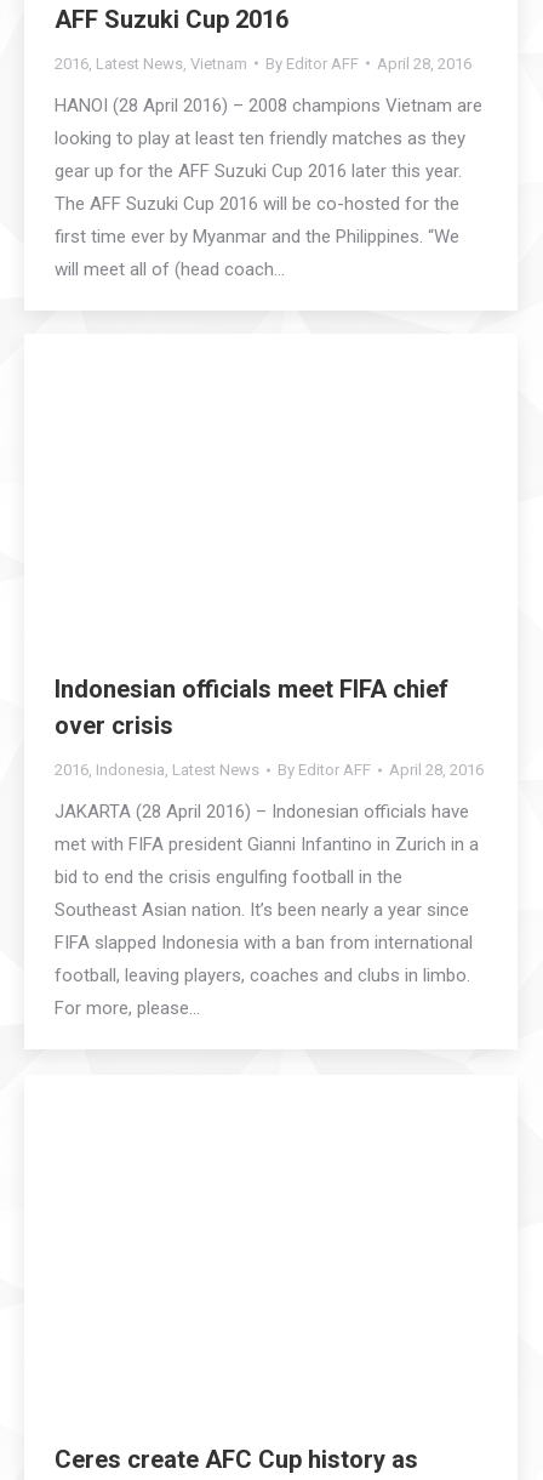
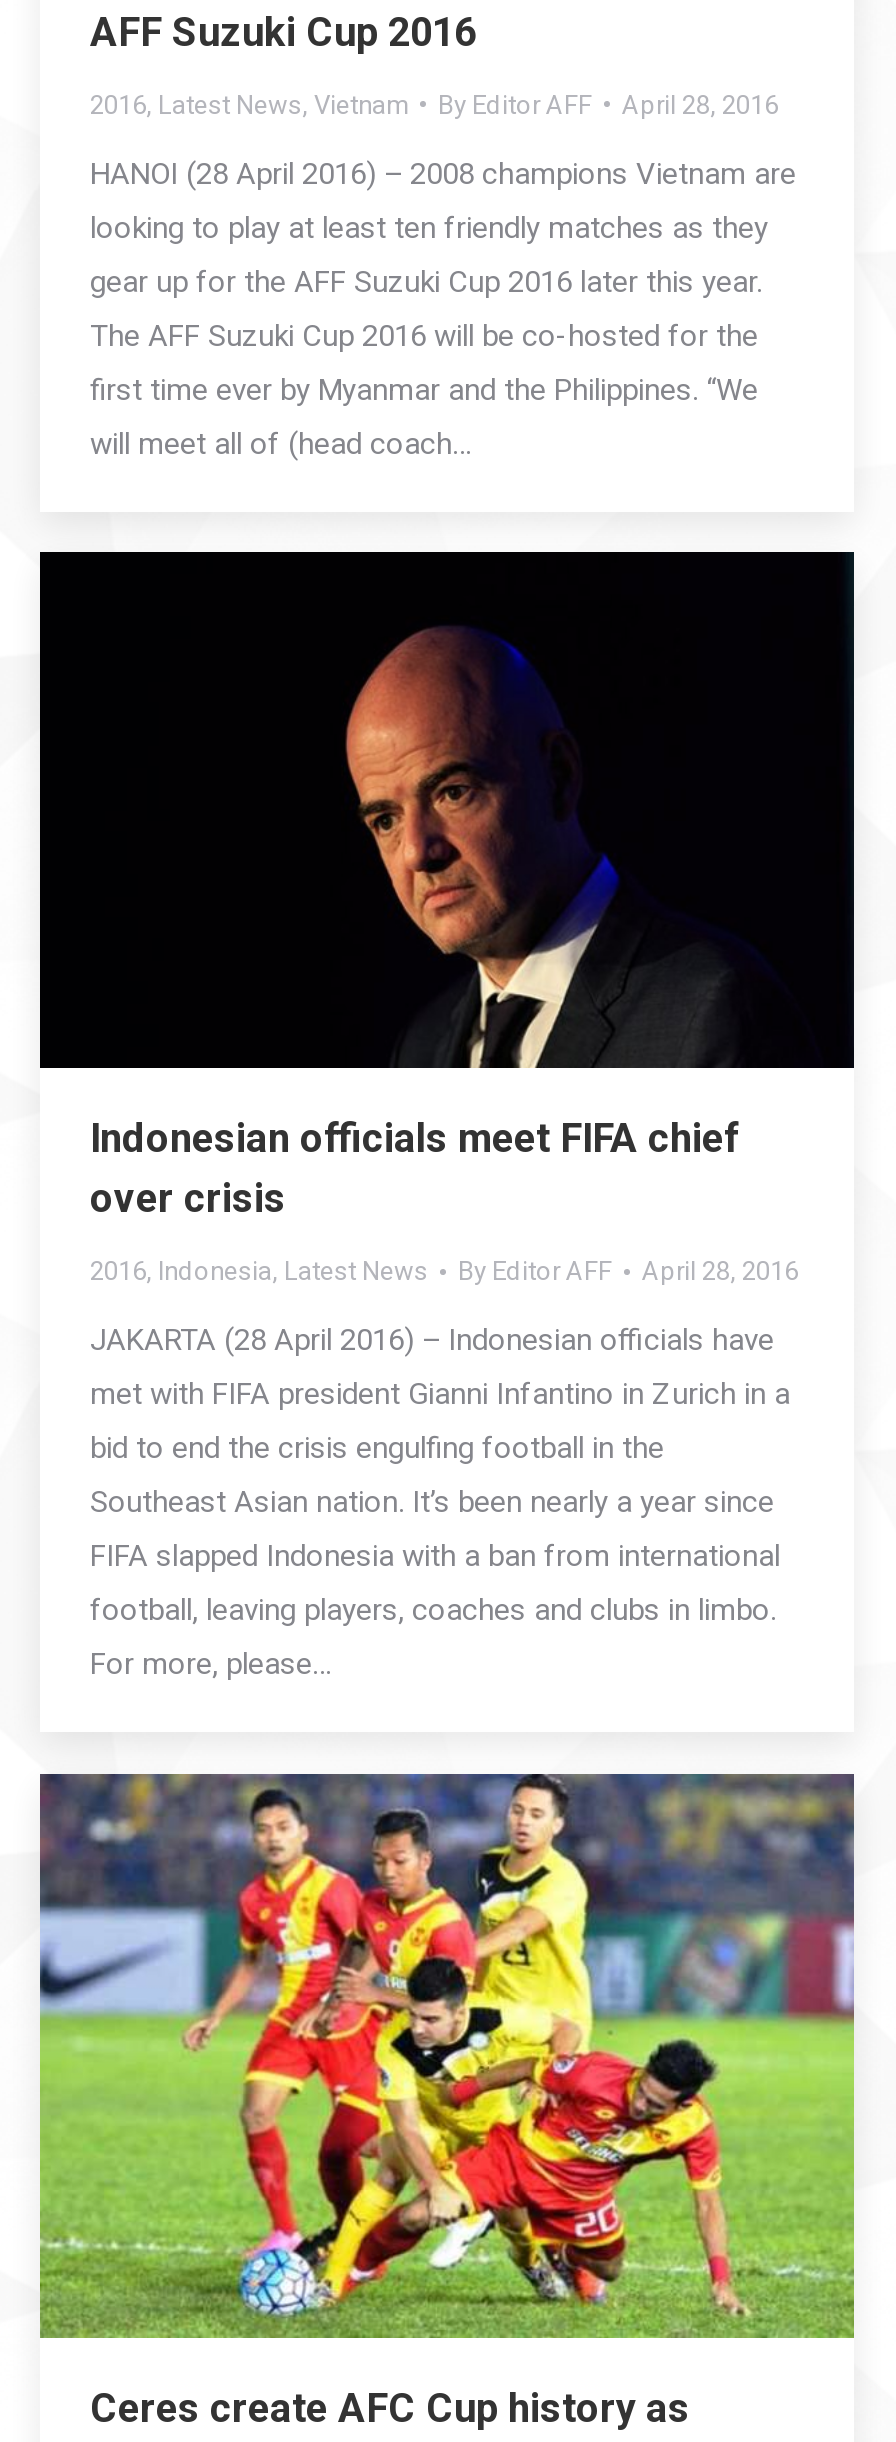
none -> [38,550,856,1070] [image]
none -> [38,1772,856,2340] [image]

